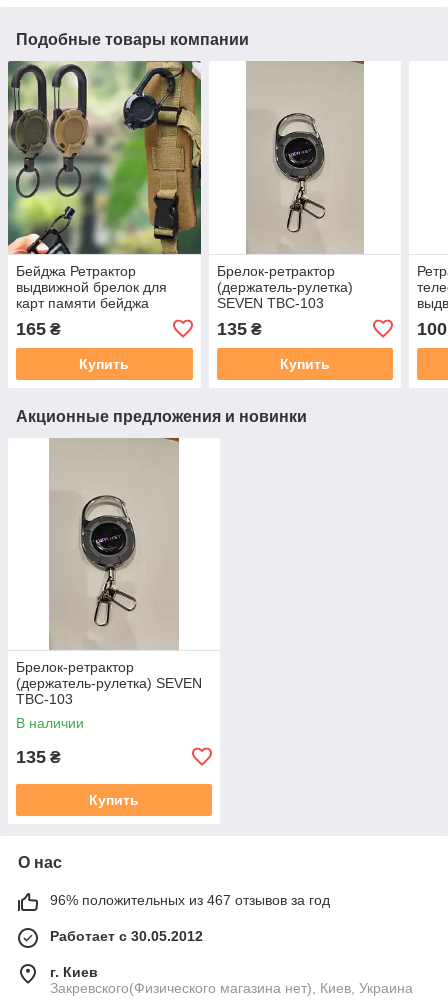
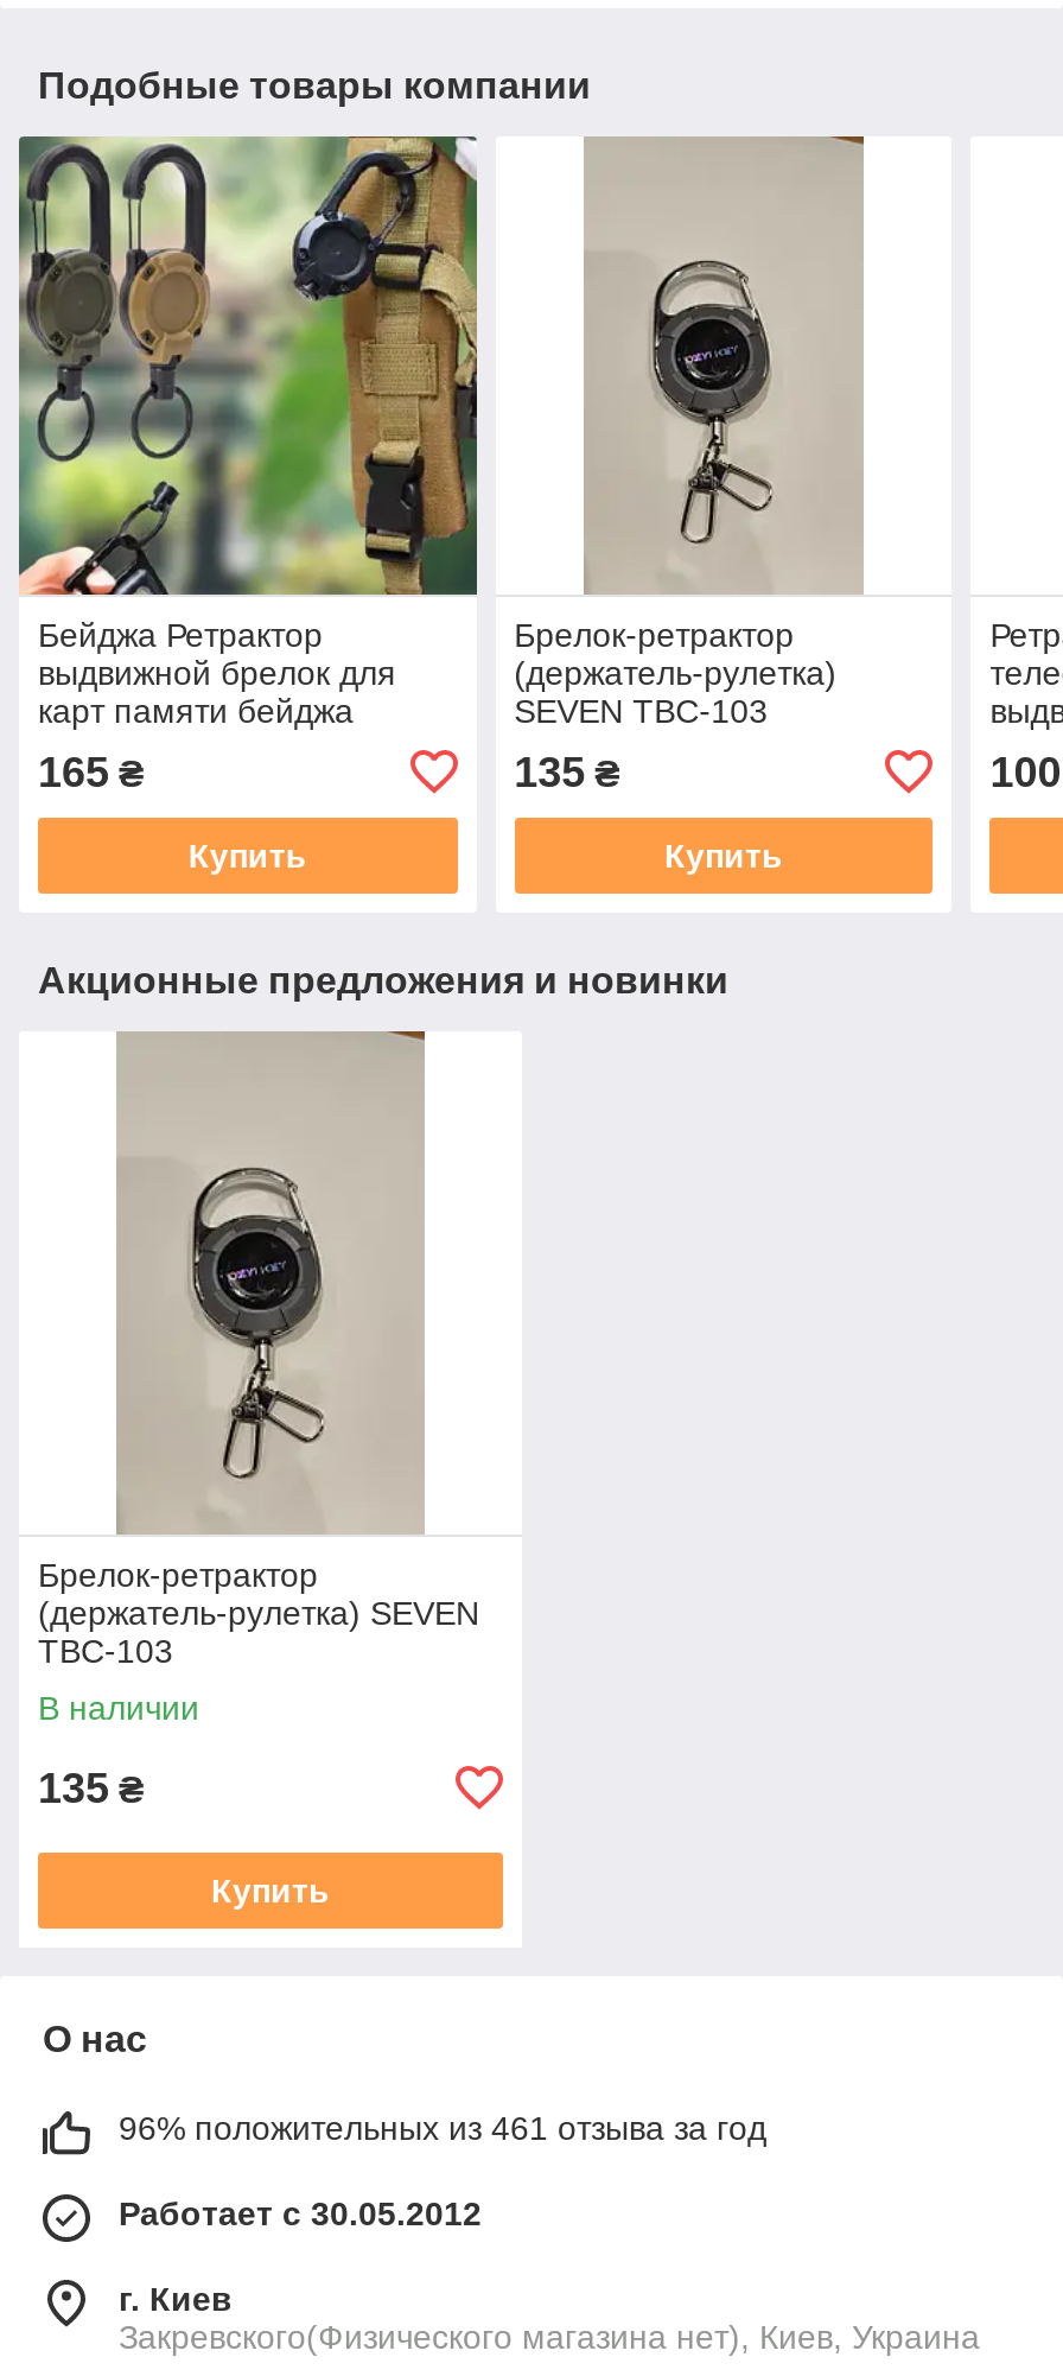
[50,892,330,908] 96% положительных из 467 отзывов за год -> [119,2108,766,2146] 96% положительных из 461 отзыва за год

